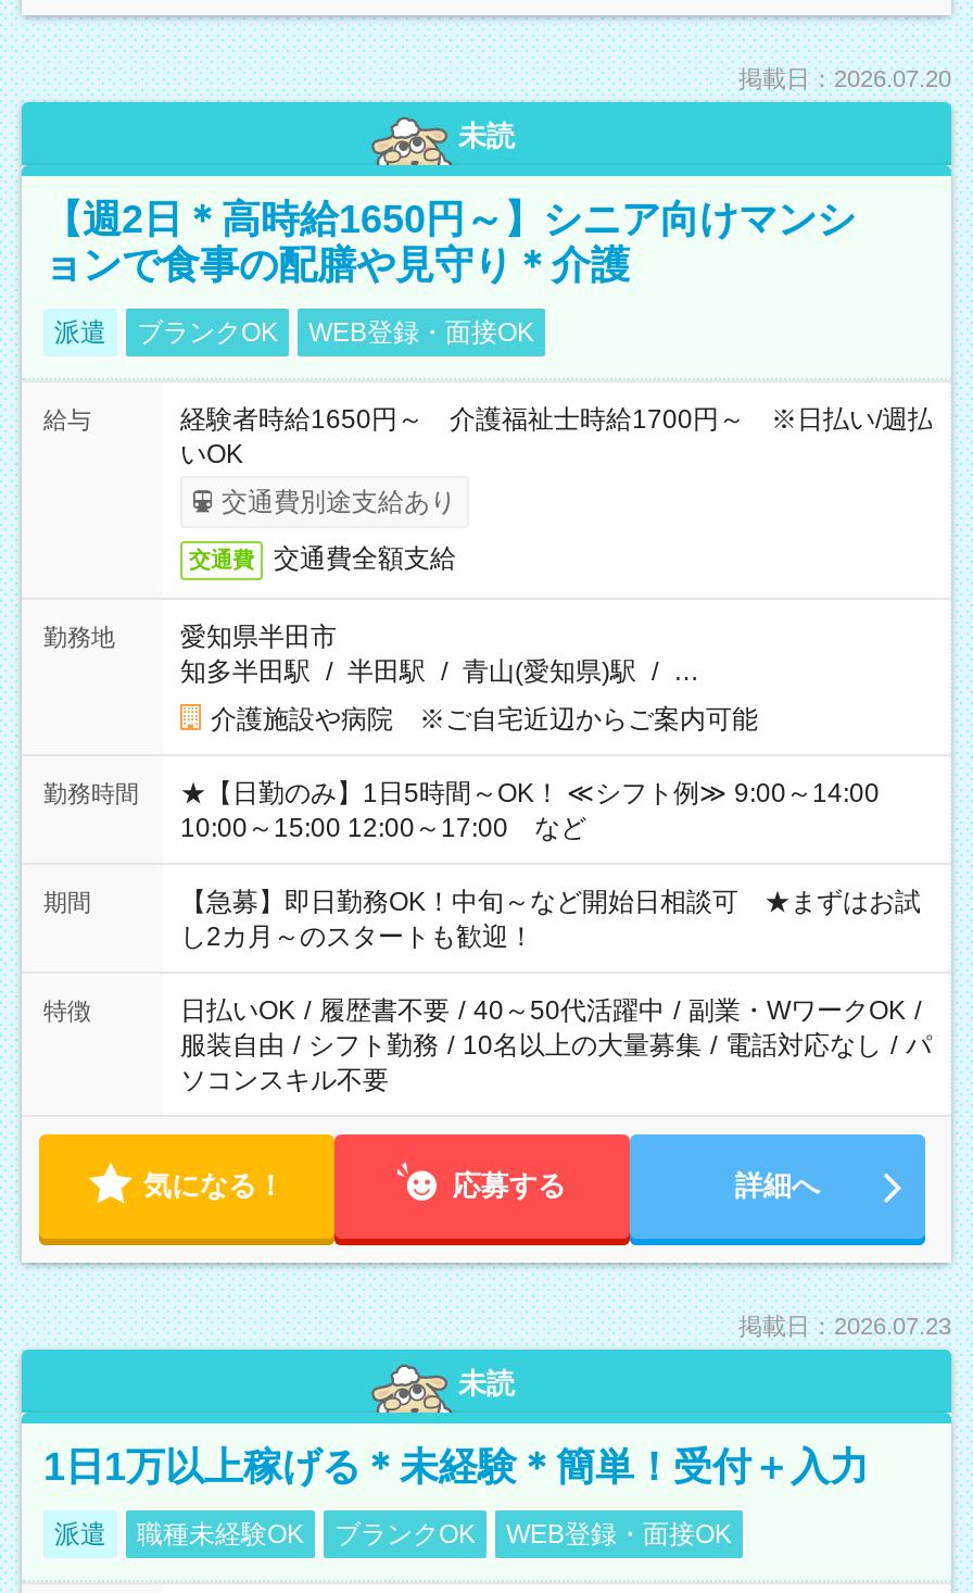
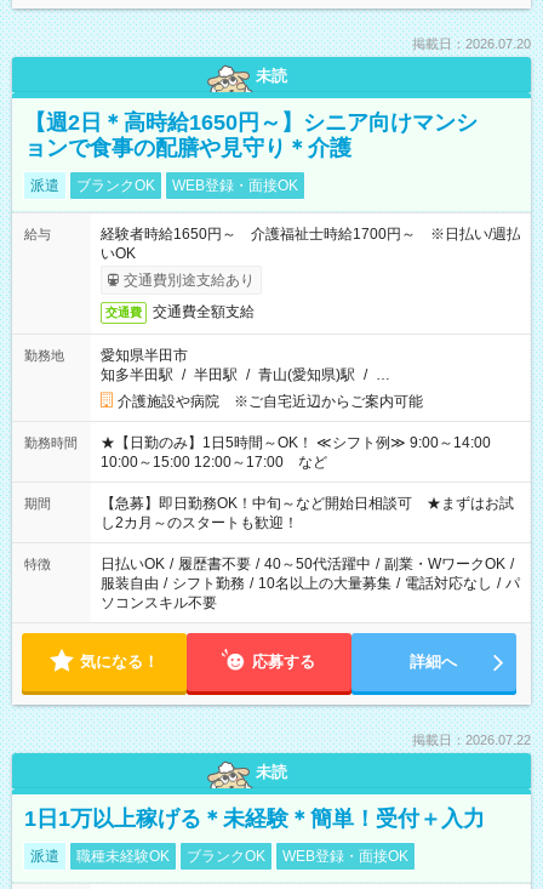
[738,1313,951,1339] 掲載日：2026.07.23 -> [412,733,531,747] 掲載日：2026.07.22

